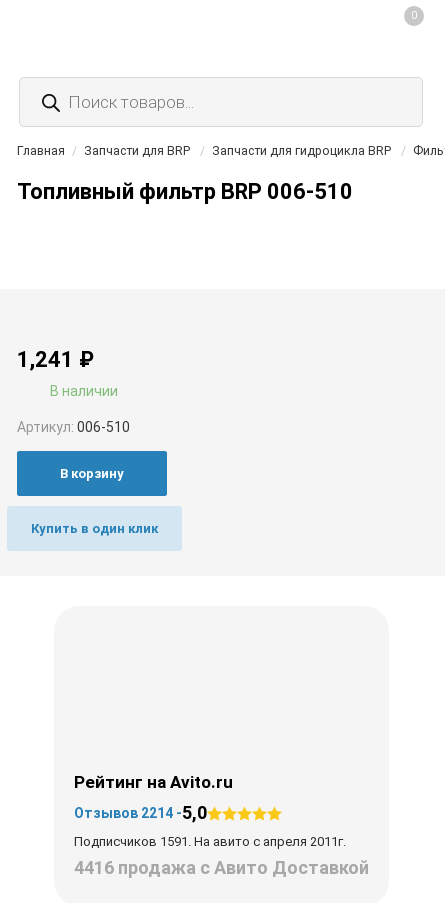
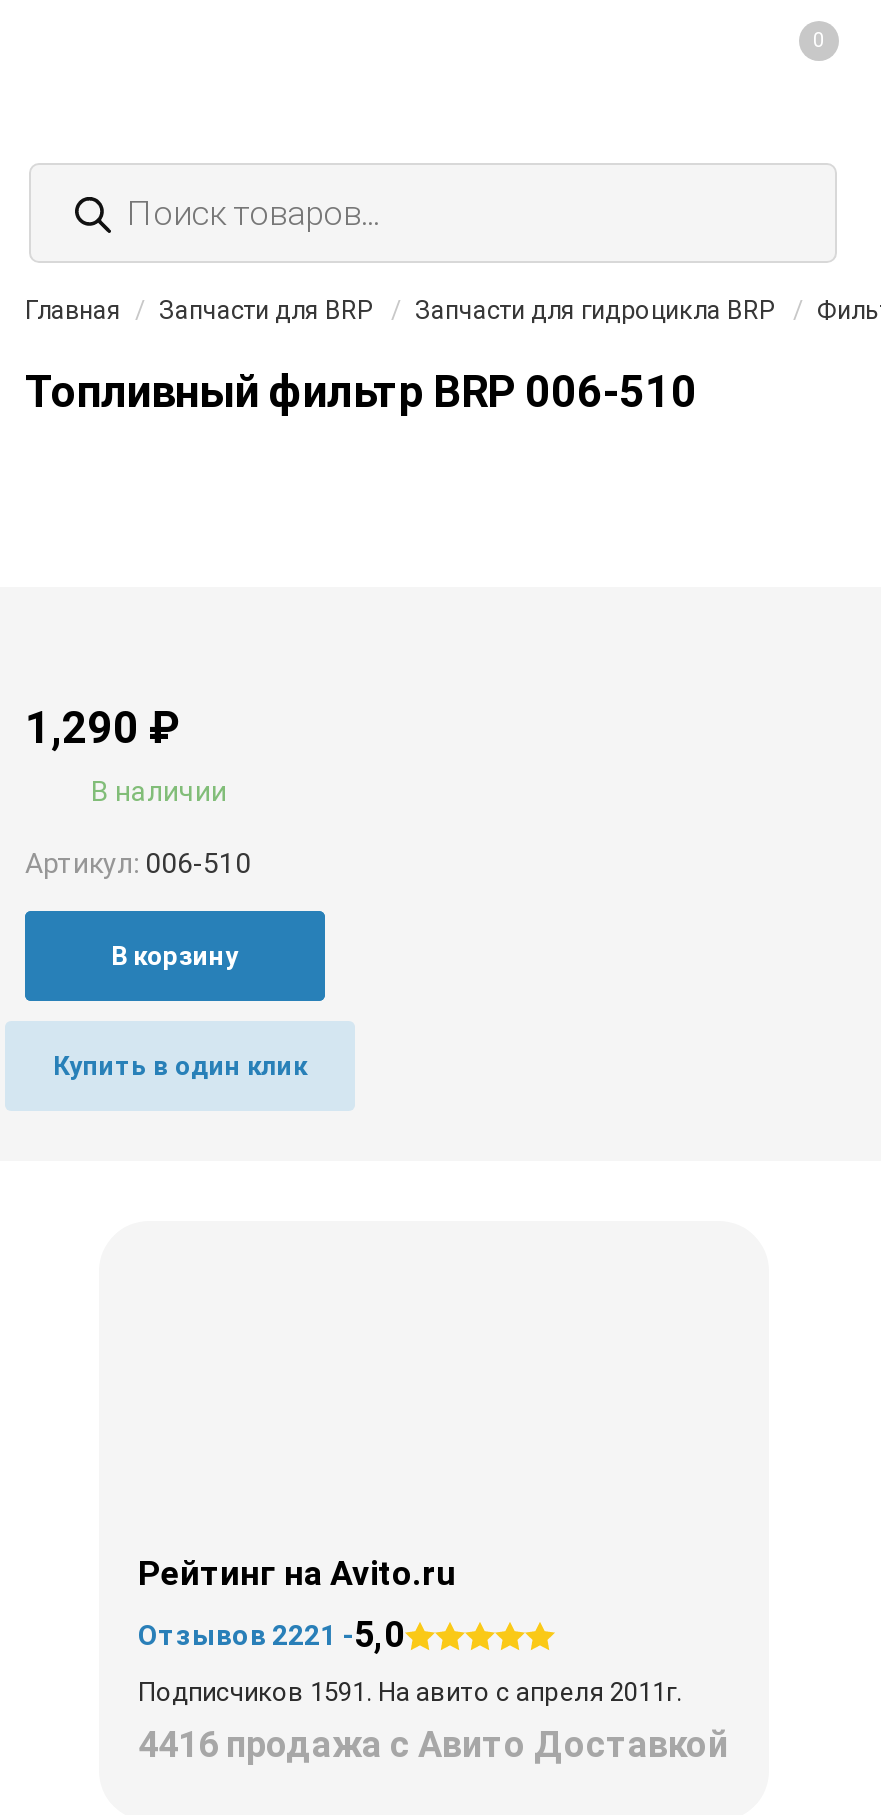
[17,347,94,372] 1,241 ₽ -> [25,703,179,753] 1,290 ₽
[73,802,206,823] Отзывов 2214 -5,0 -> [138,1613,404,1655] Отзывов 2221 -5,0

